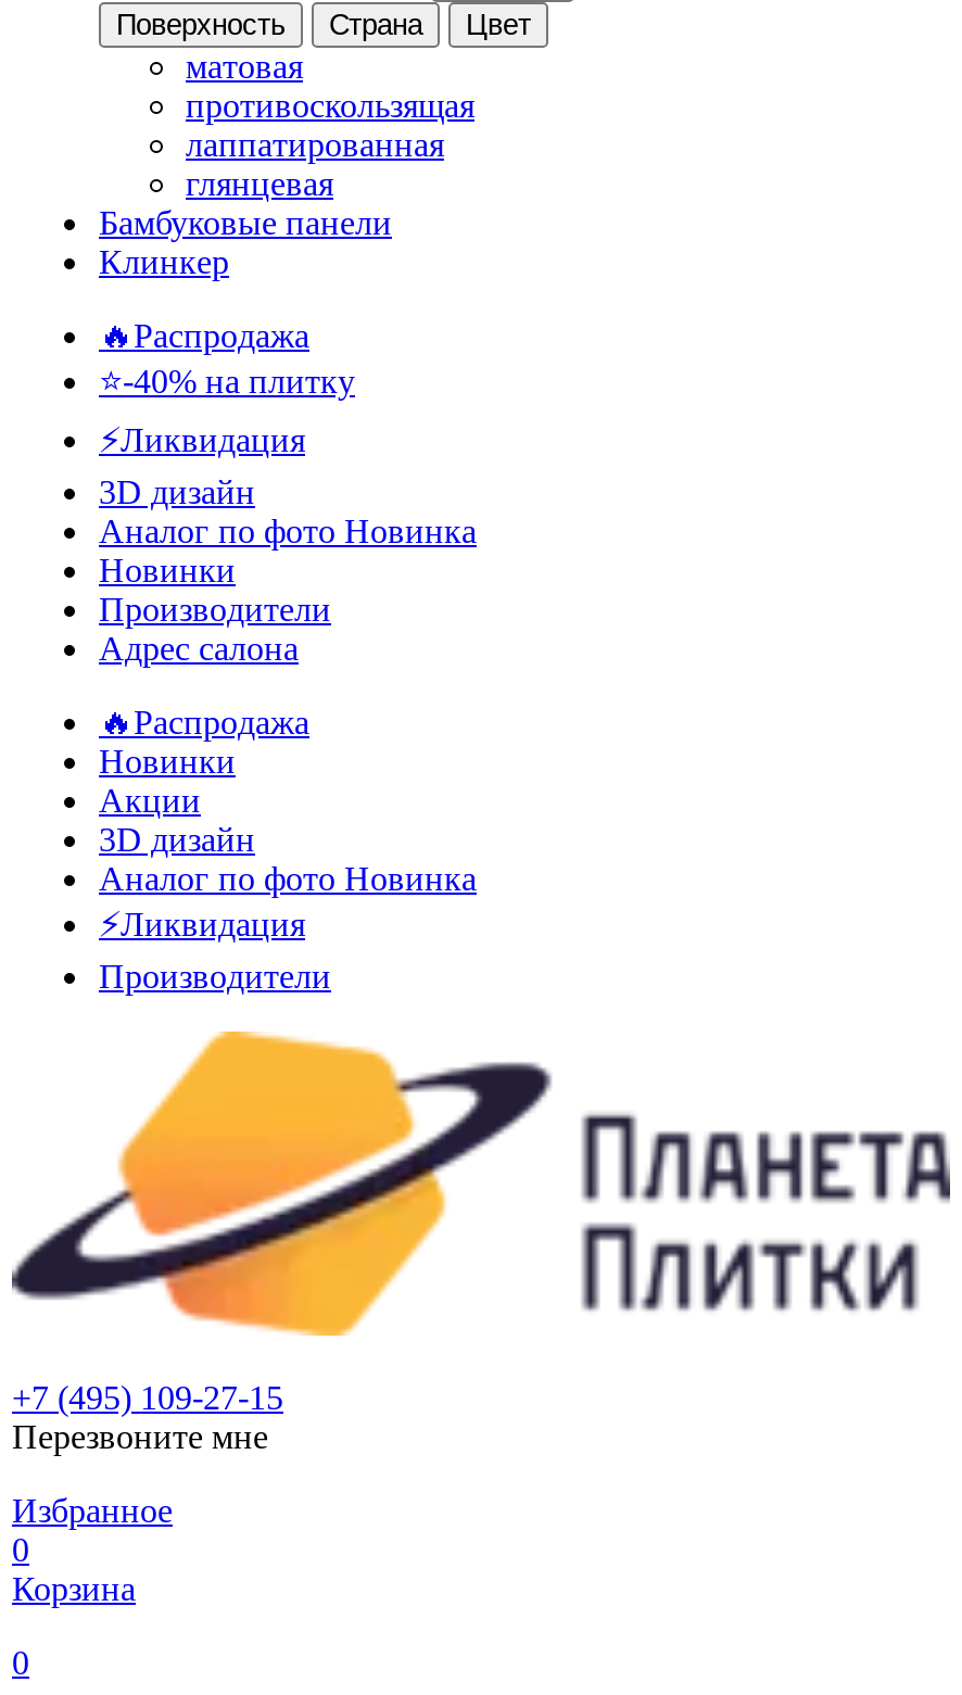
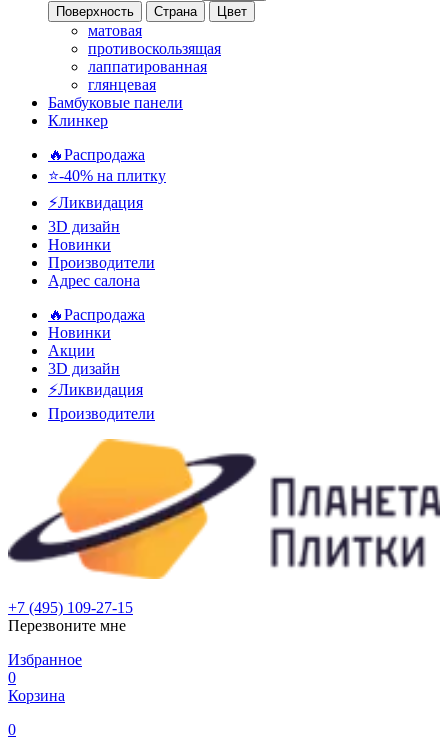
[99,512,477,549] Аналог по фото Новинка -> none
[99,860,477,897] Аналог по фото Новинка -> none

